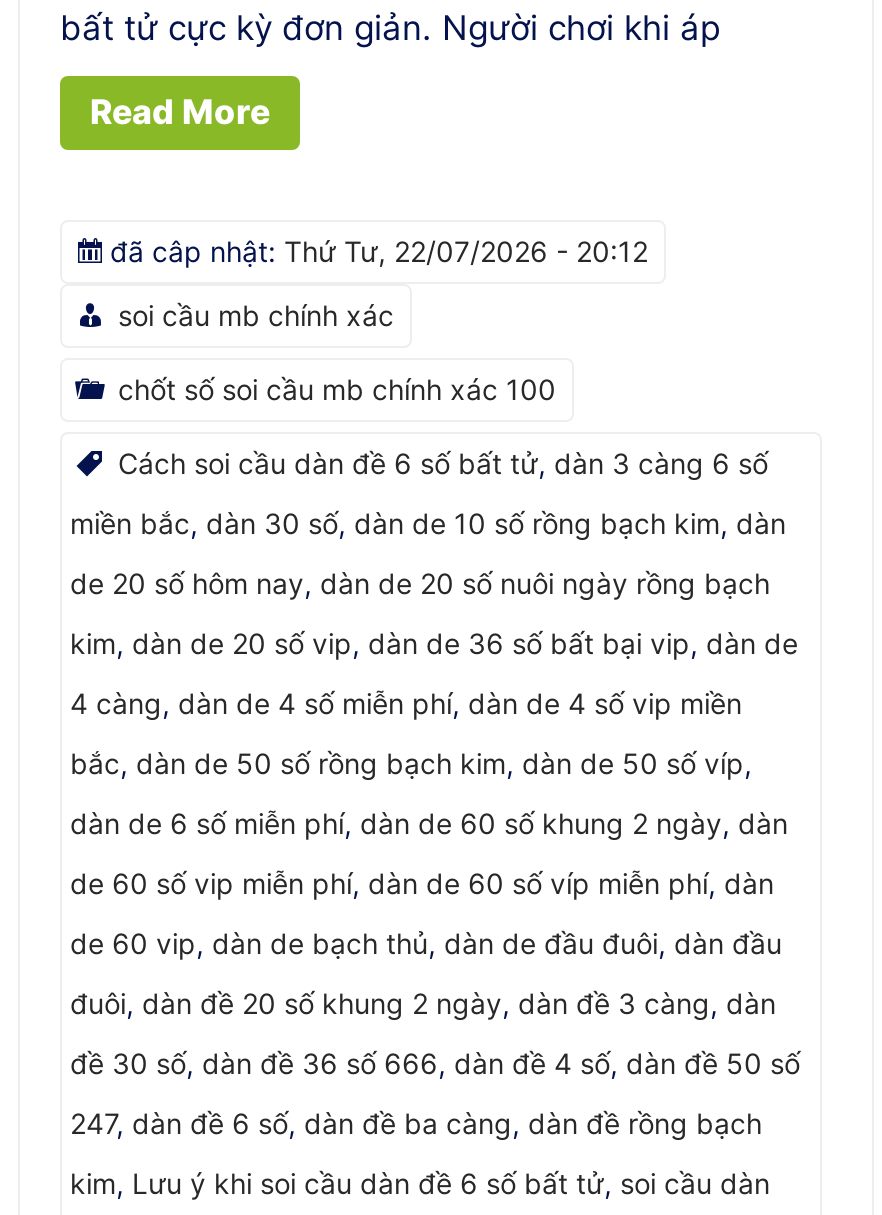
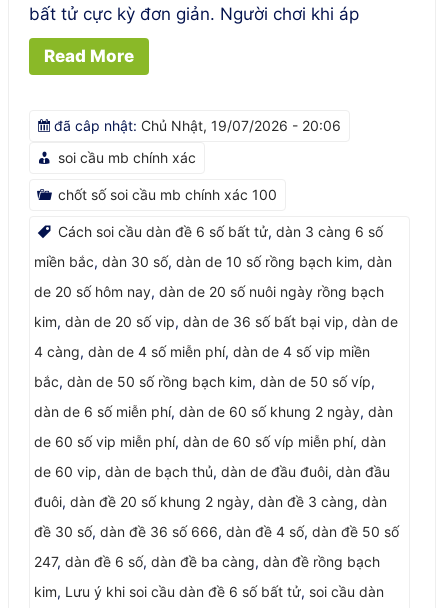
[110,233,648,267] đã câp nhật: Thứ Tư, 22/07/2026 - 20:12 -> [54,116,341,133] đã câp nhật: Chủ Nhật, 19/07/2026 - 20:06

